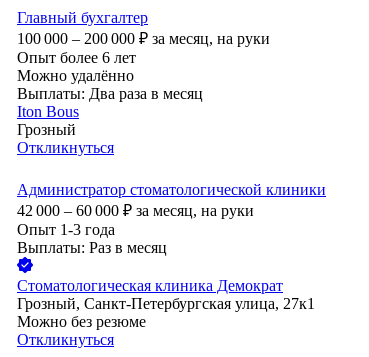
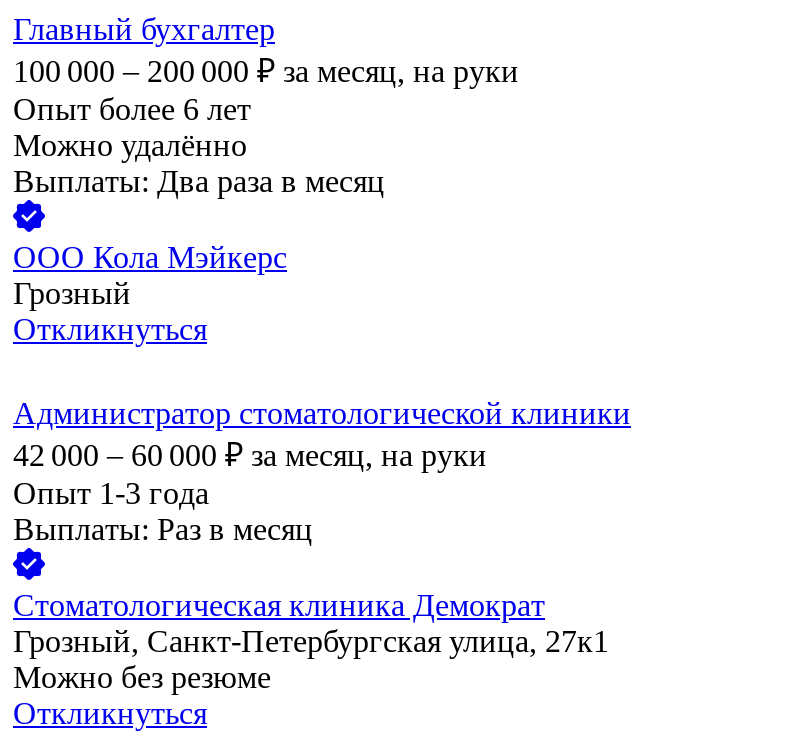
[17,103,79,120] Iton Bous -> [13,241,287,275] ООО Кола Мэйкерс

